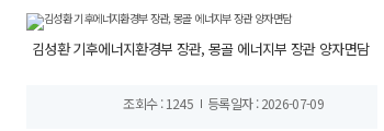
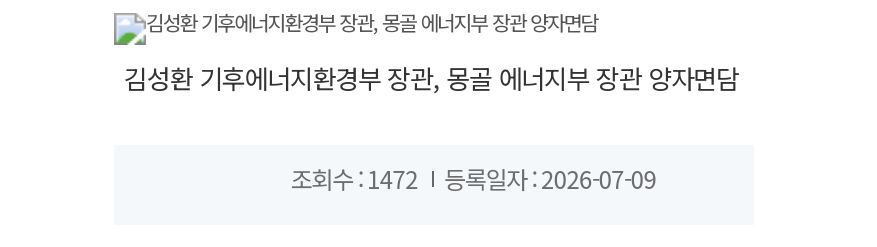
[123,94,324,112] 조회수 : 1245 등록일자 : 2026-07-09 -> [291,161,656,195] 조회수 : 1472 등록일자 : 2026-07-09

